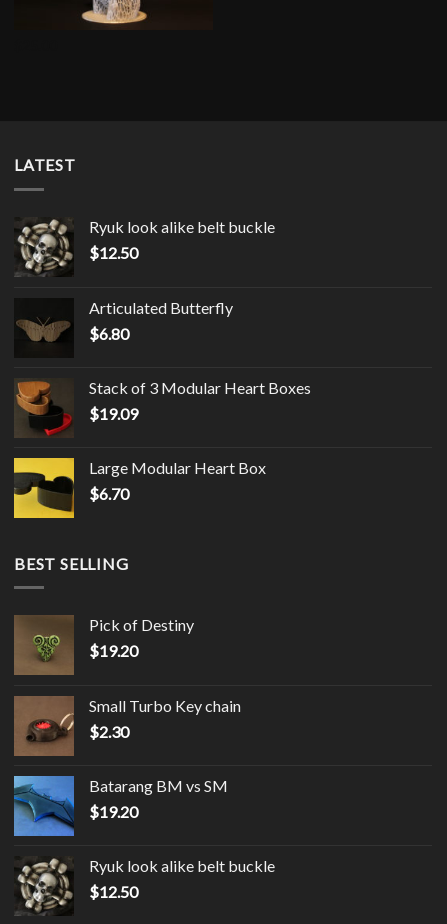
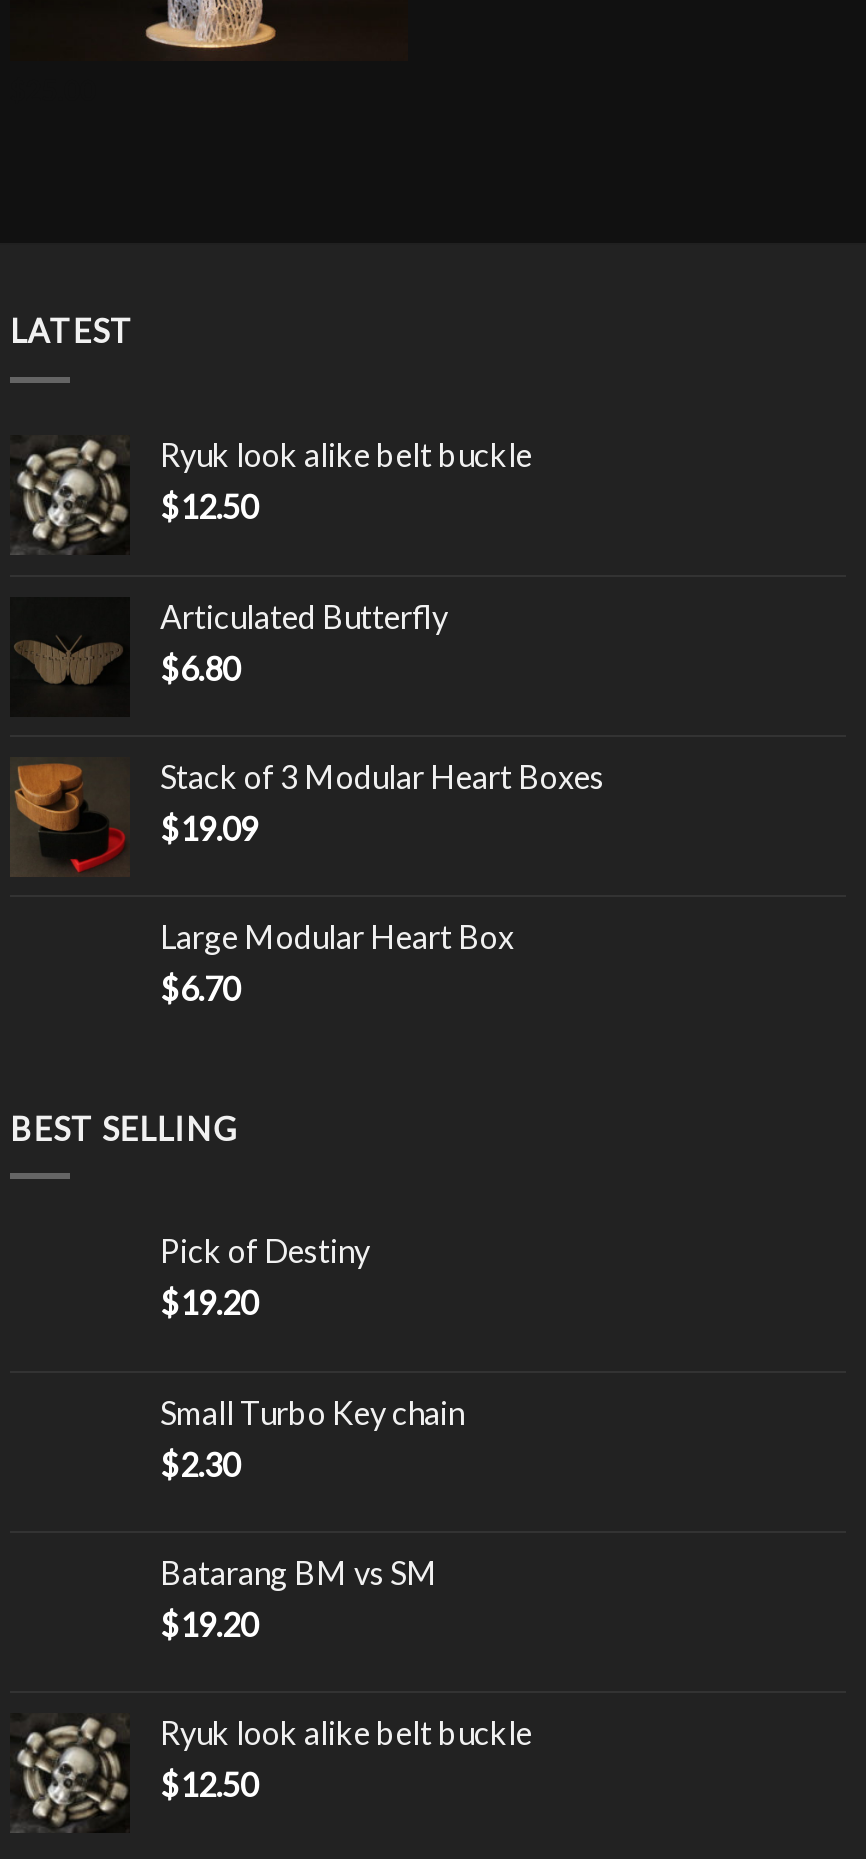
[13,457,75,519] [image] -> none
[13,615,75,676] [image] -> none
[13,695,75,757] [image] -> none
[13,775,75,837] [image] -> none

